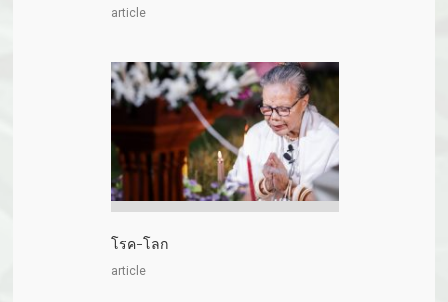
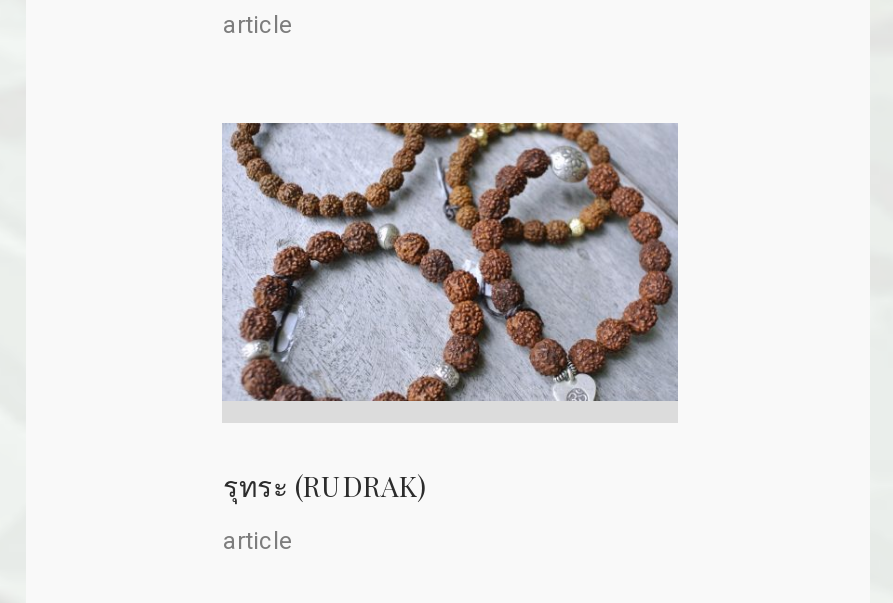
[110,61,340,253] [image] | โรค-โลก -> [222,121,680,504] [image] | รุทระ (RUDRAK)

